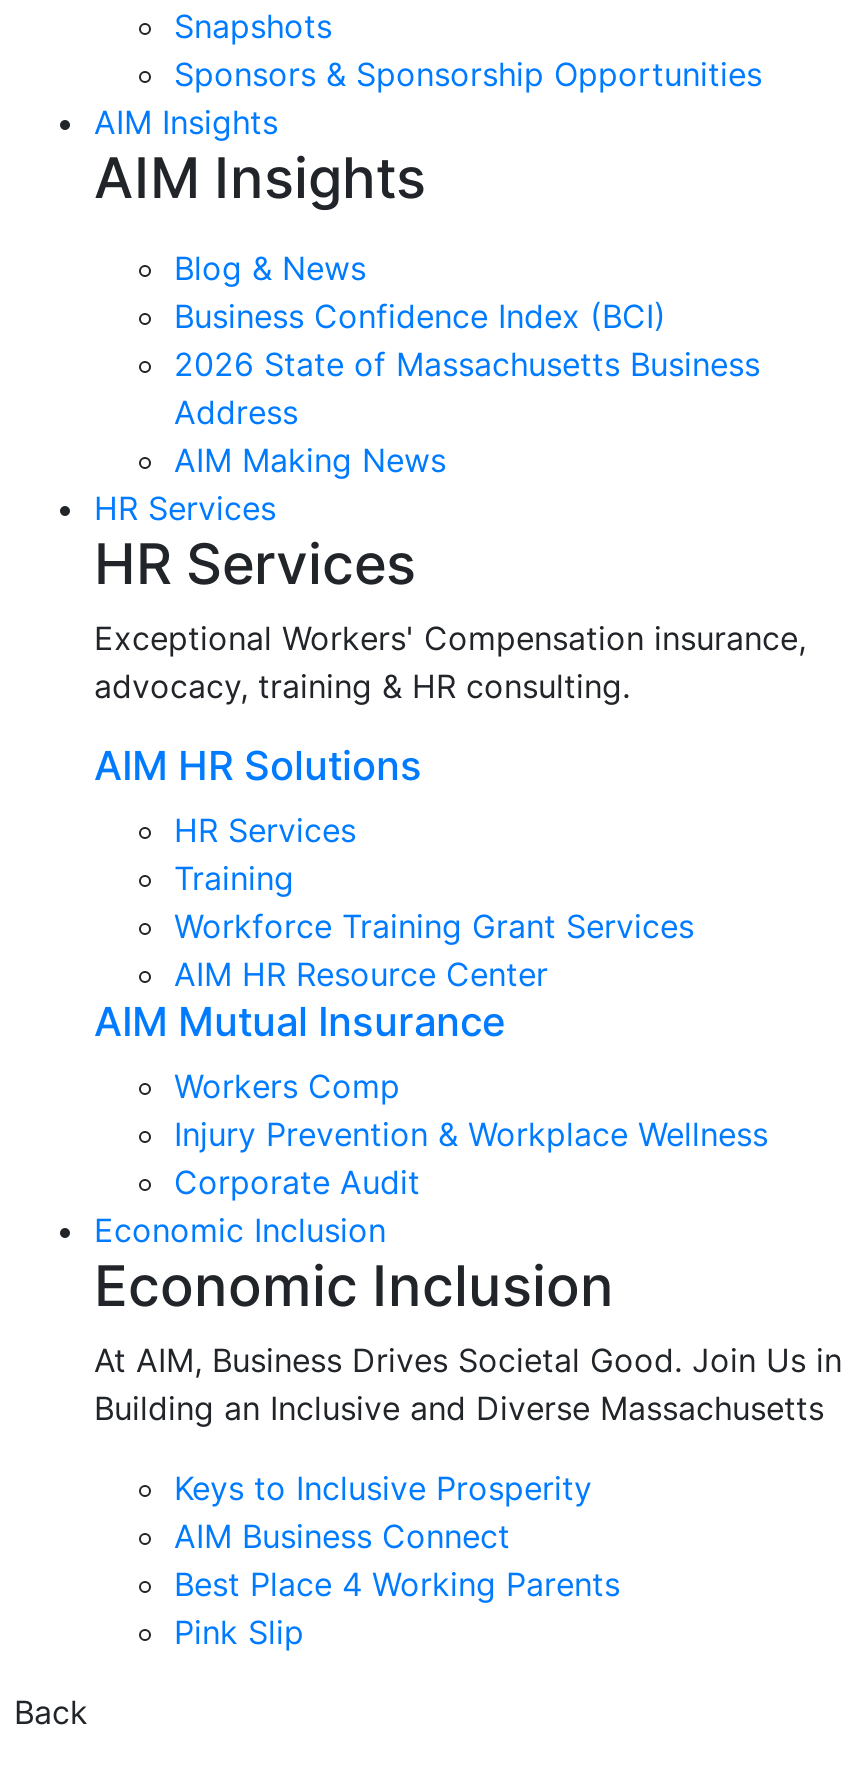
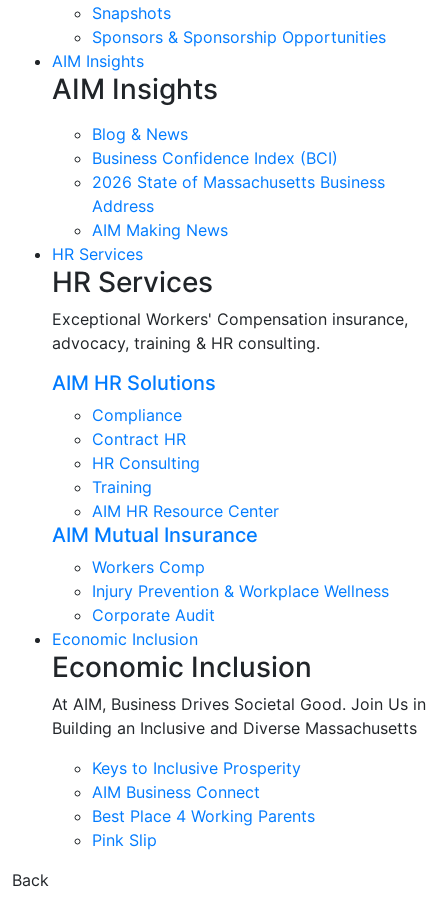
[174,810,356,850] HR Services -> [92,405,200,473] Compliance | Contract HR | HR Consulting
moved [174,858,294,898] -> [92,477,152,497]: Training
[174,906,694,946] Workforce Training Grant Services -> none

